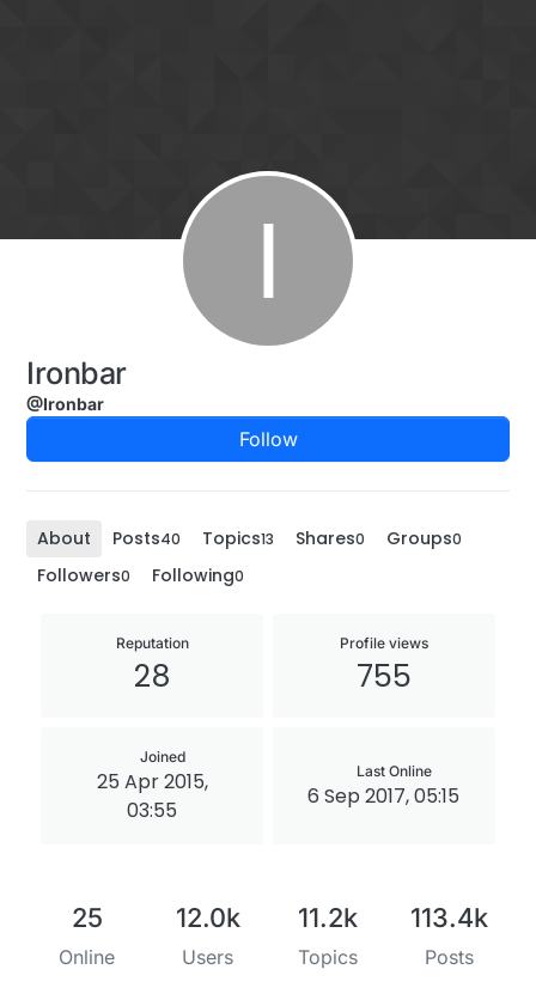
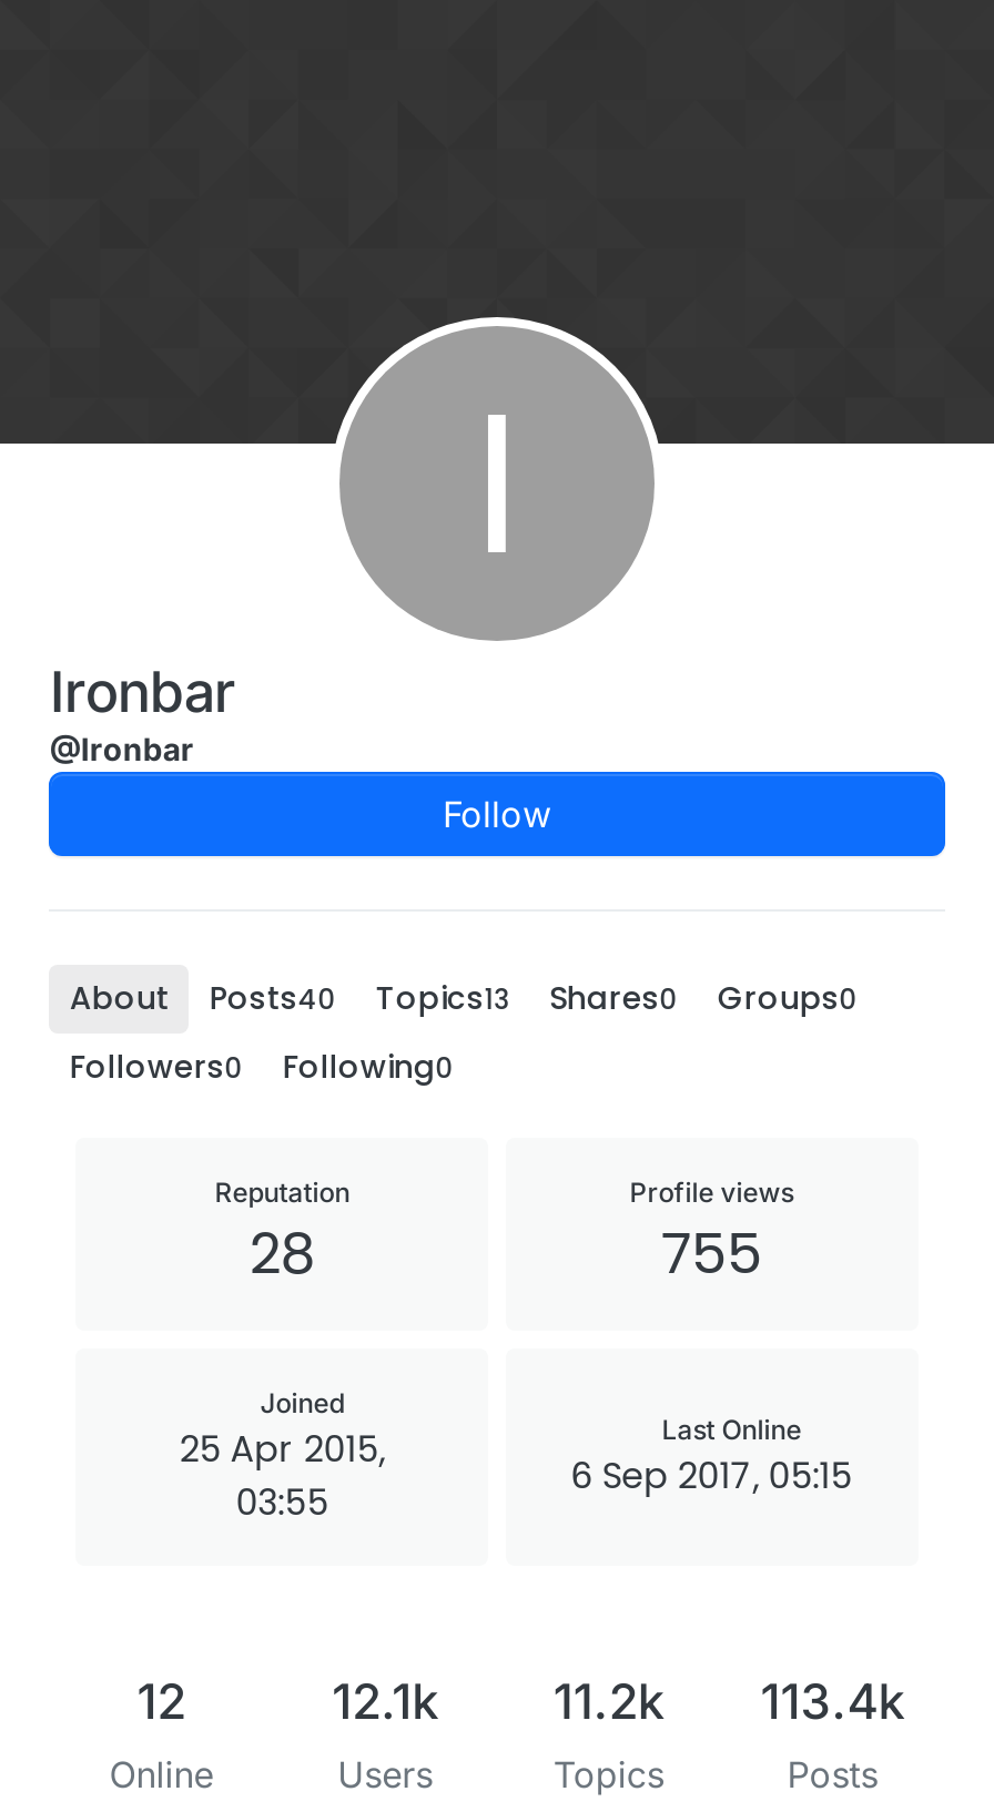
[72,902,103,933] 25 -> [137,1672,186,1730] 12
[175,902,488,933] 12.0k 11.2k 113.4k -> [332,1672,905,1730] 12.1k 11.2k 113.4k

